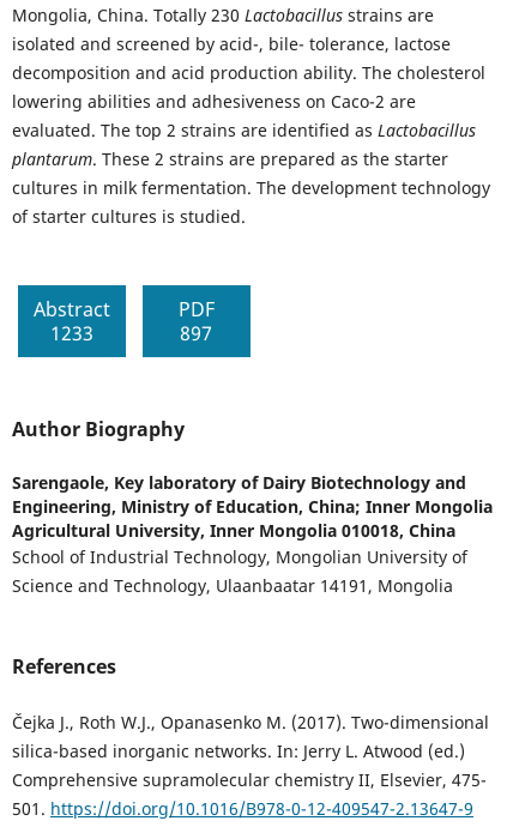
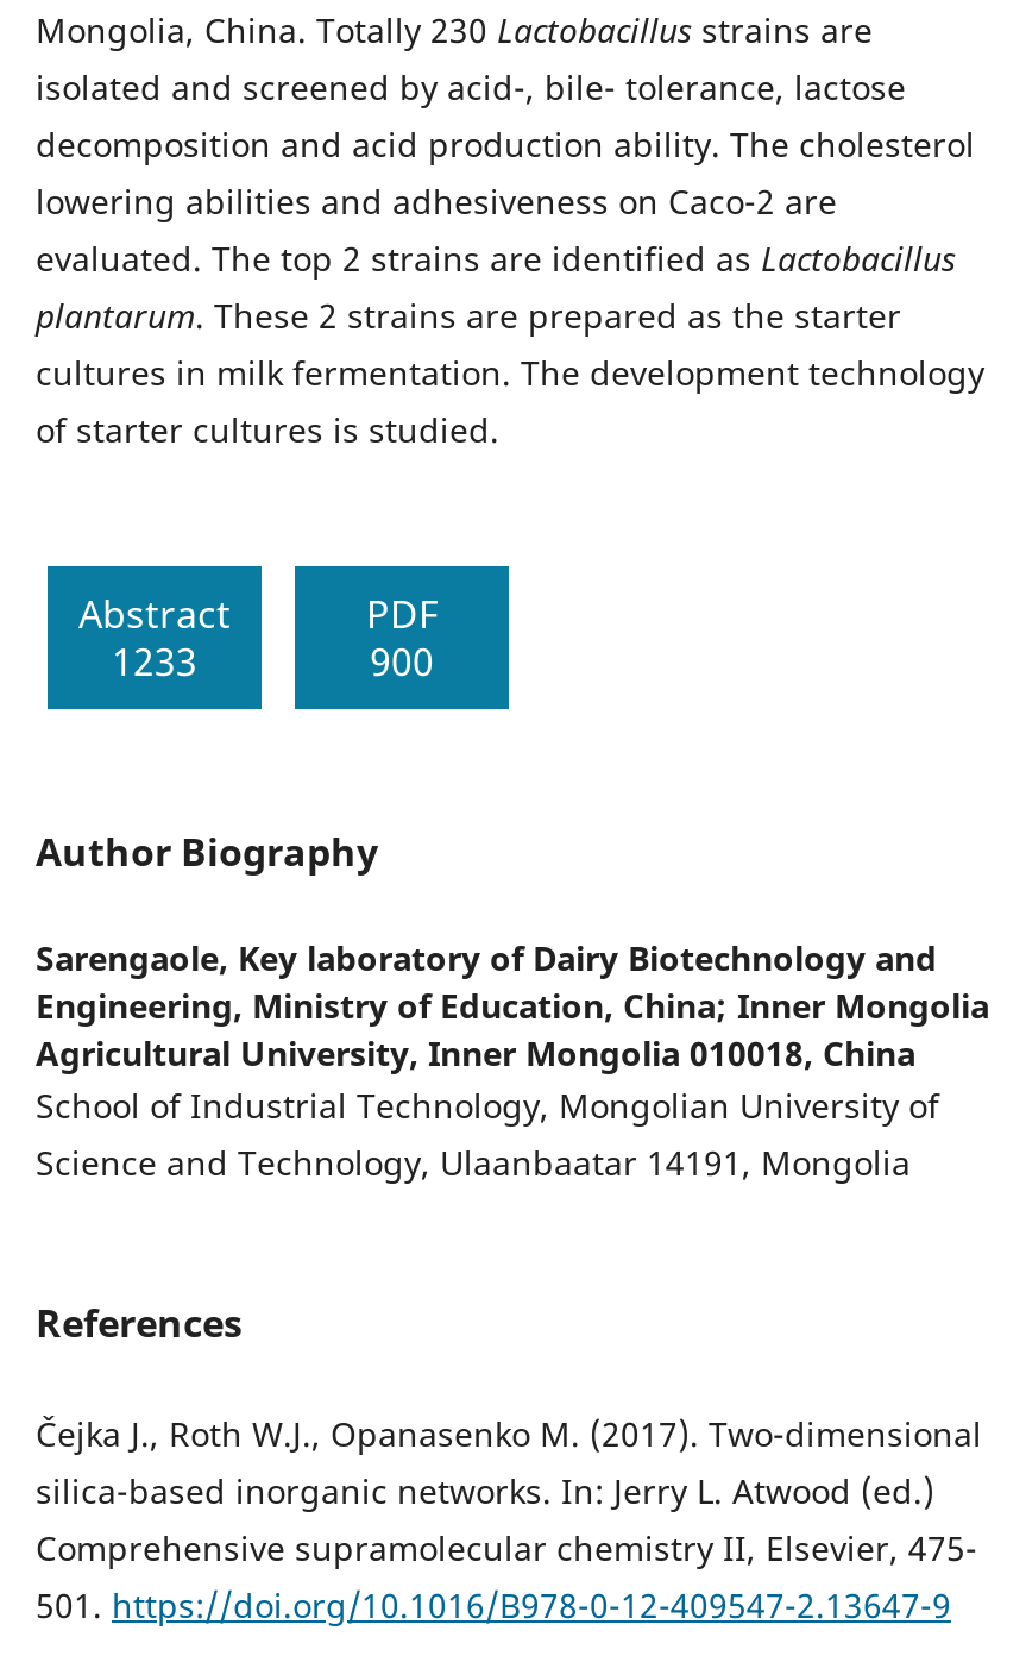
[180,319,213,346] 897 -> [370,634,434,686] 900

